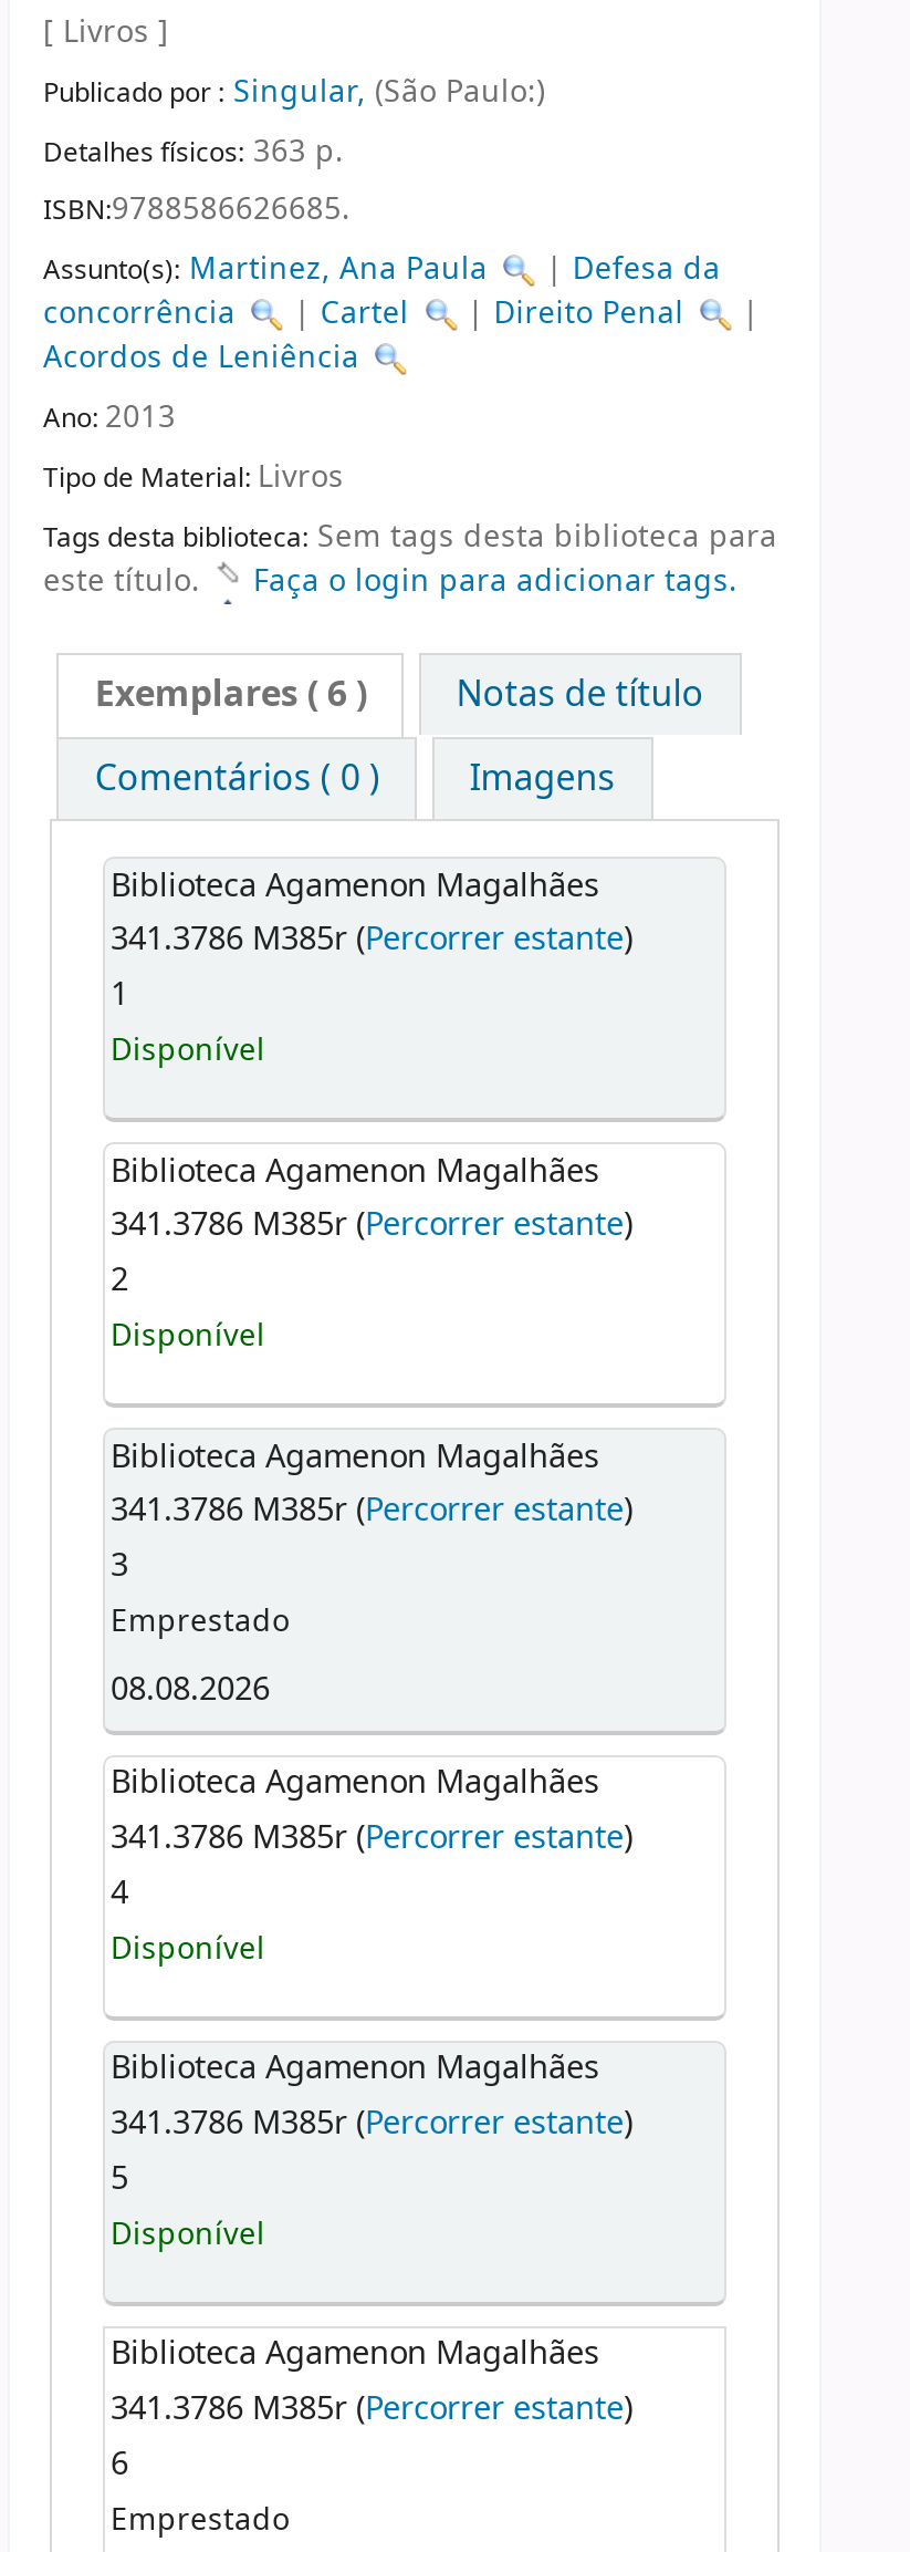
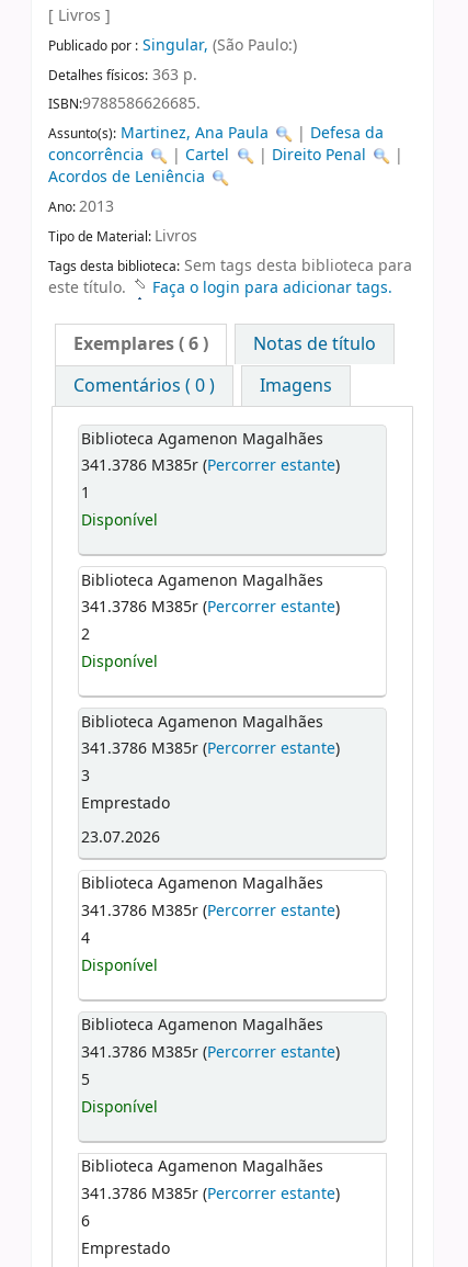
[111,1667,270,1714] 08.08.2026 -> [82,826,161,849] 23.07.2026

